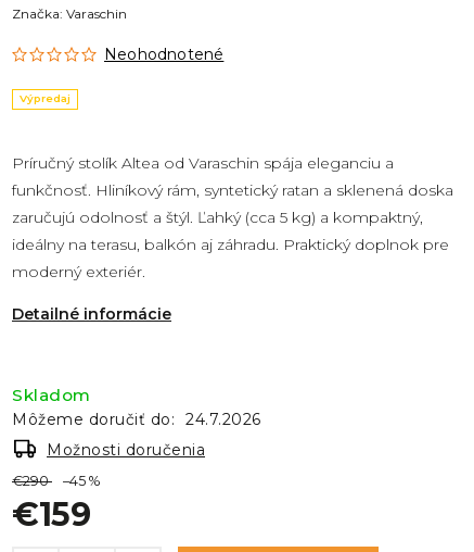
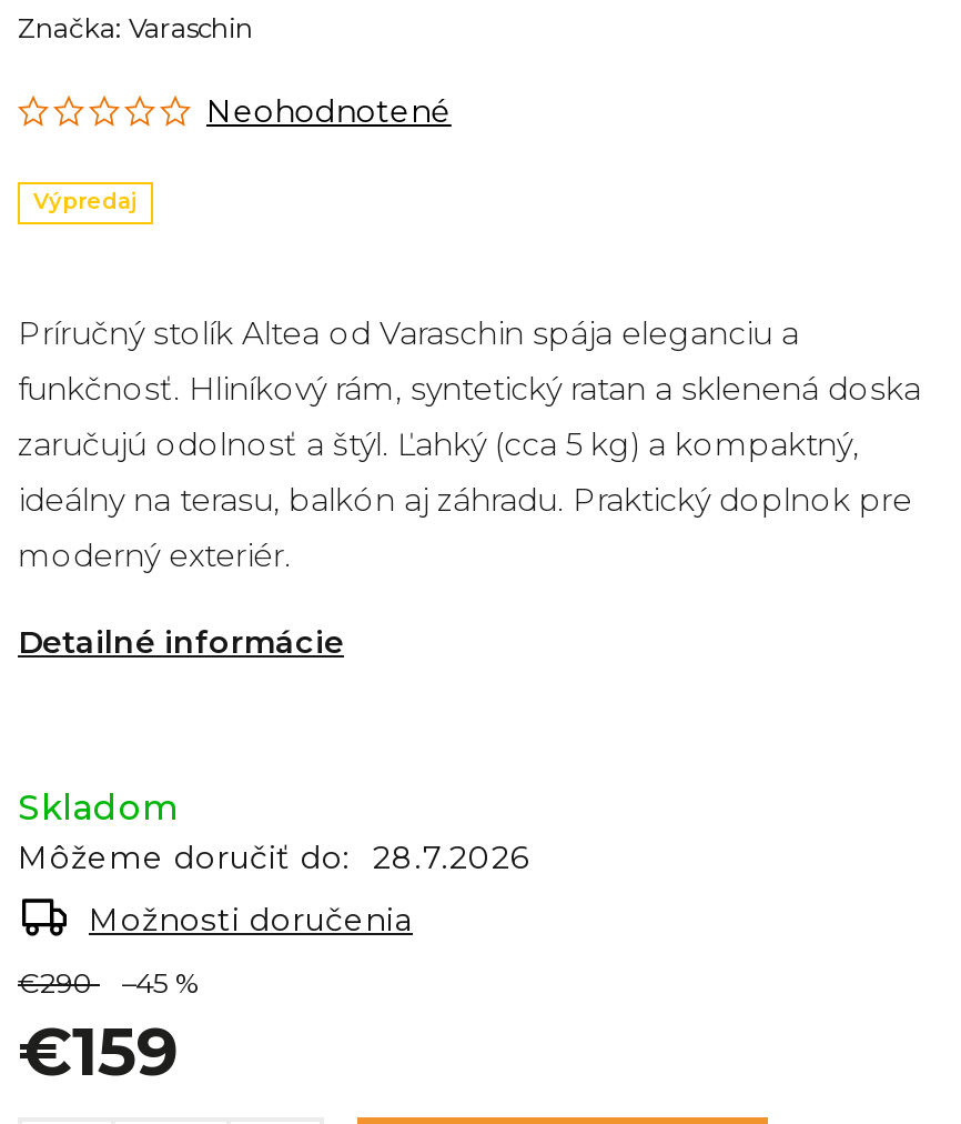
[12,409,261,429] Môžeme doručiť do: 24.7.2026 -> [18,836,529,876] Môžeme doručiť do: 28.7.2026

